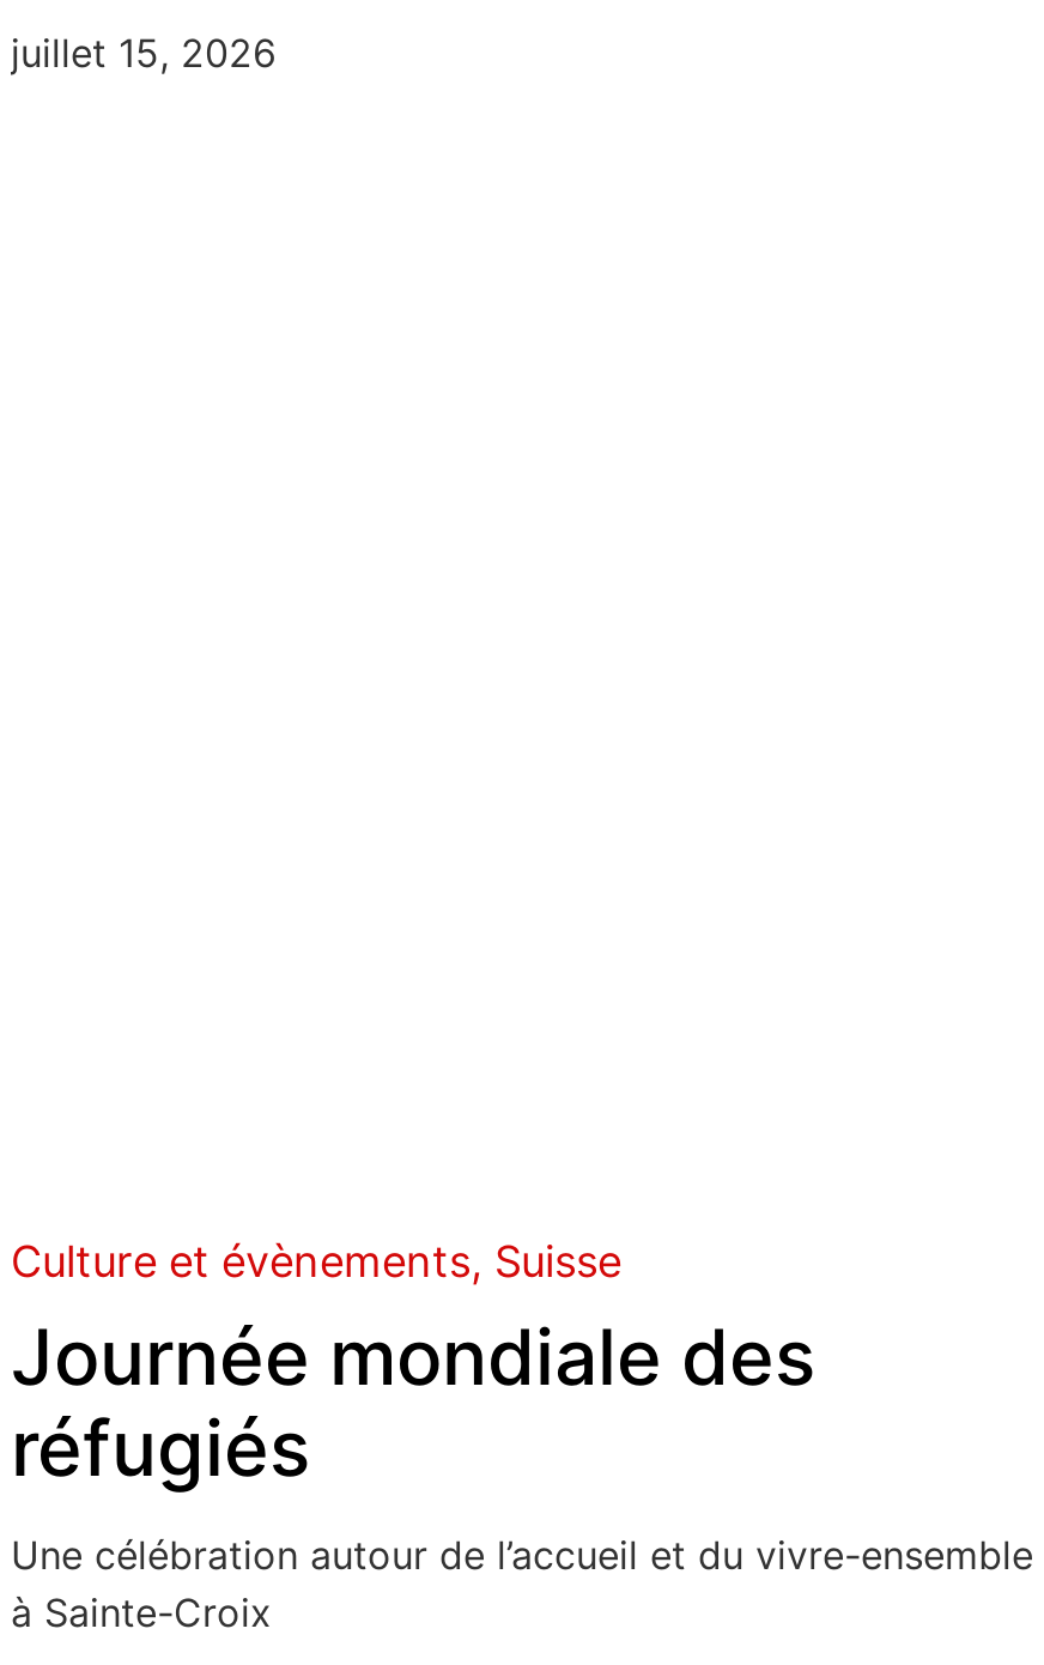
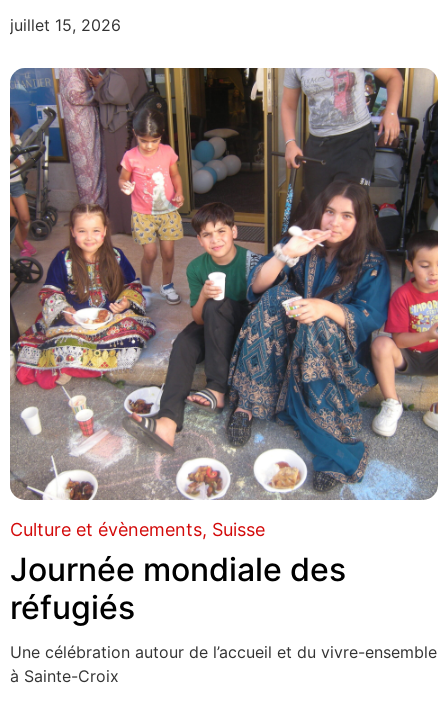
none -> [9,67,439,501] [image]

